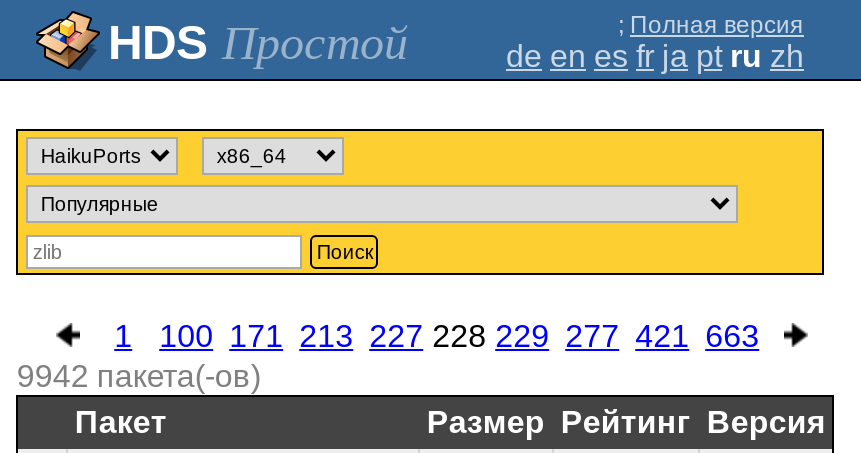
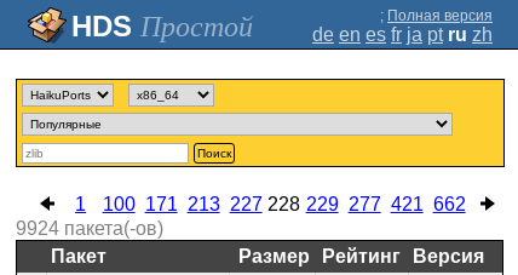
[114,319,759,353] 1 100 171 213 227 228 229 277 421 663 -> [75,194,465,214] 1 100 171 213 227 228 229 277 421 662
[17,359,261,393] 9942 пакета(-ов) -> [16,218,164,239] 9924 пакета(-ов)

